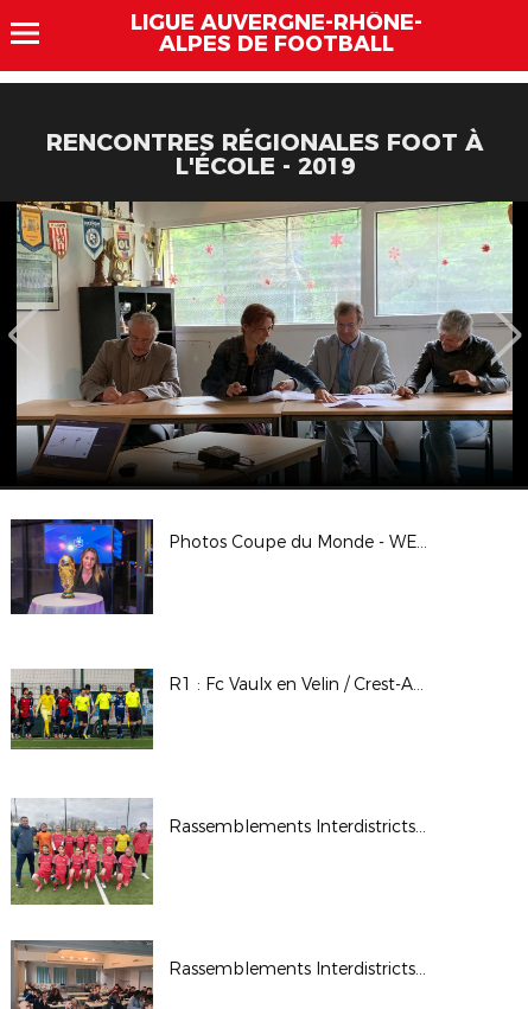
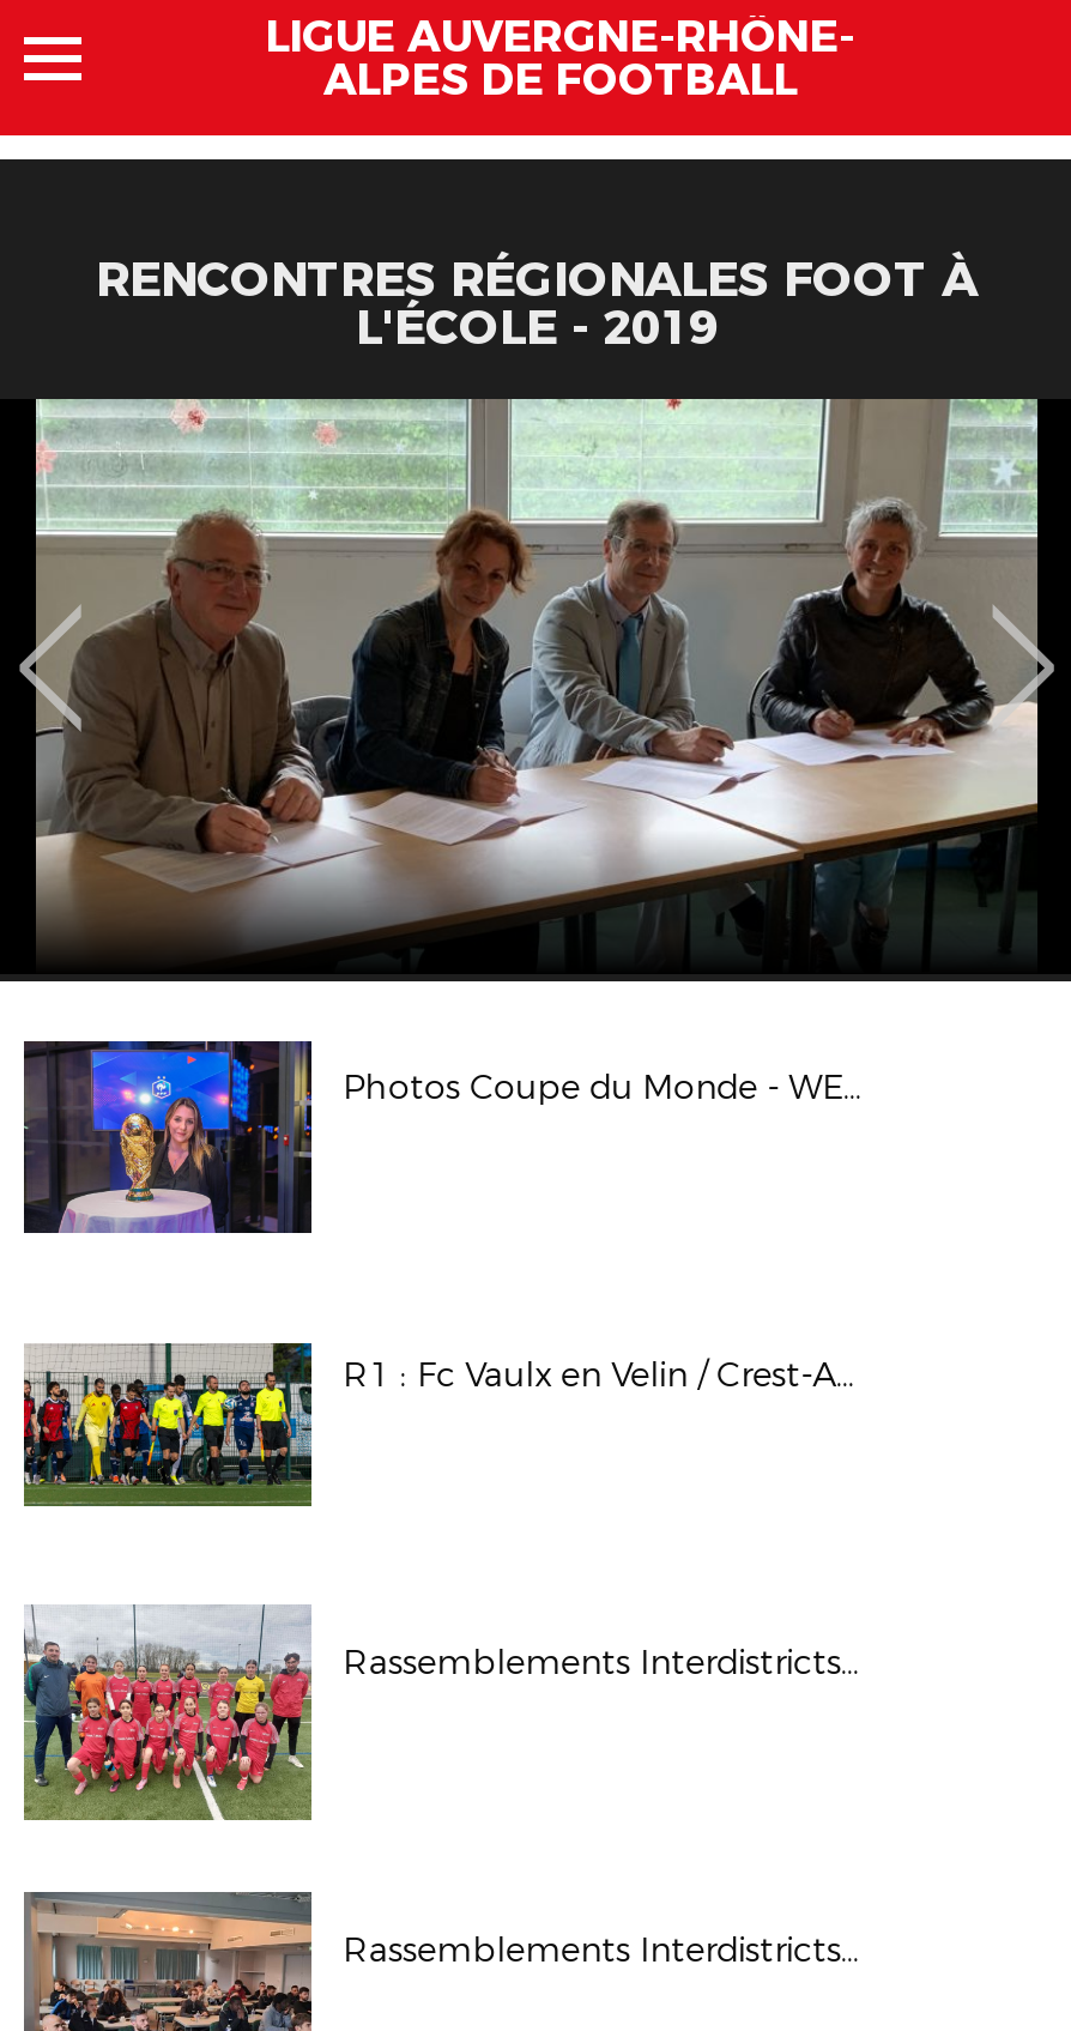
[15,202,514,477] [image] -> [34,397,1040,953] [image]

